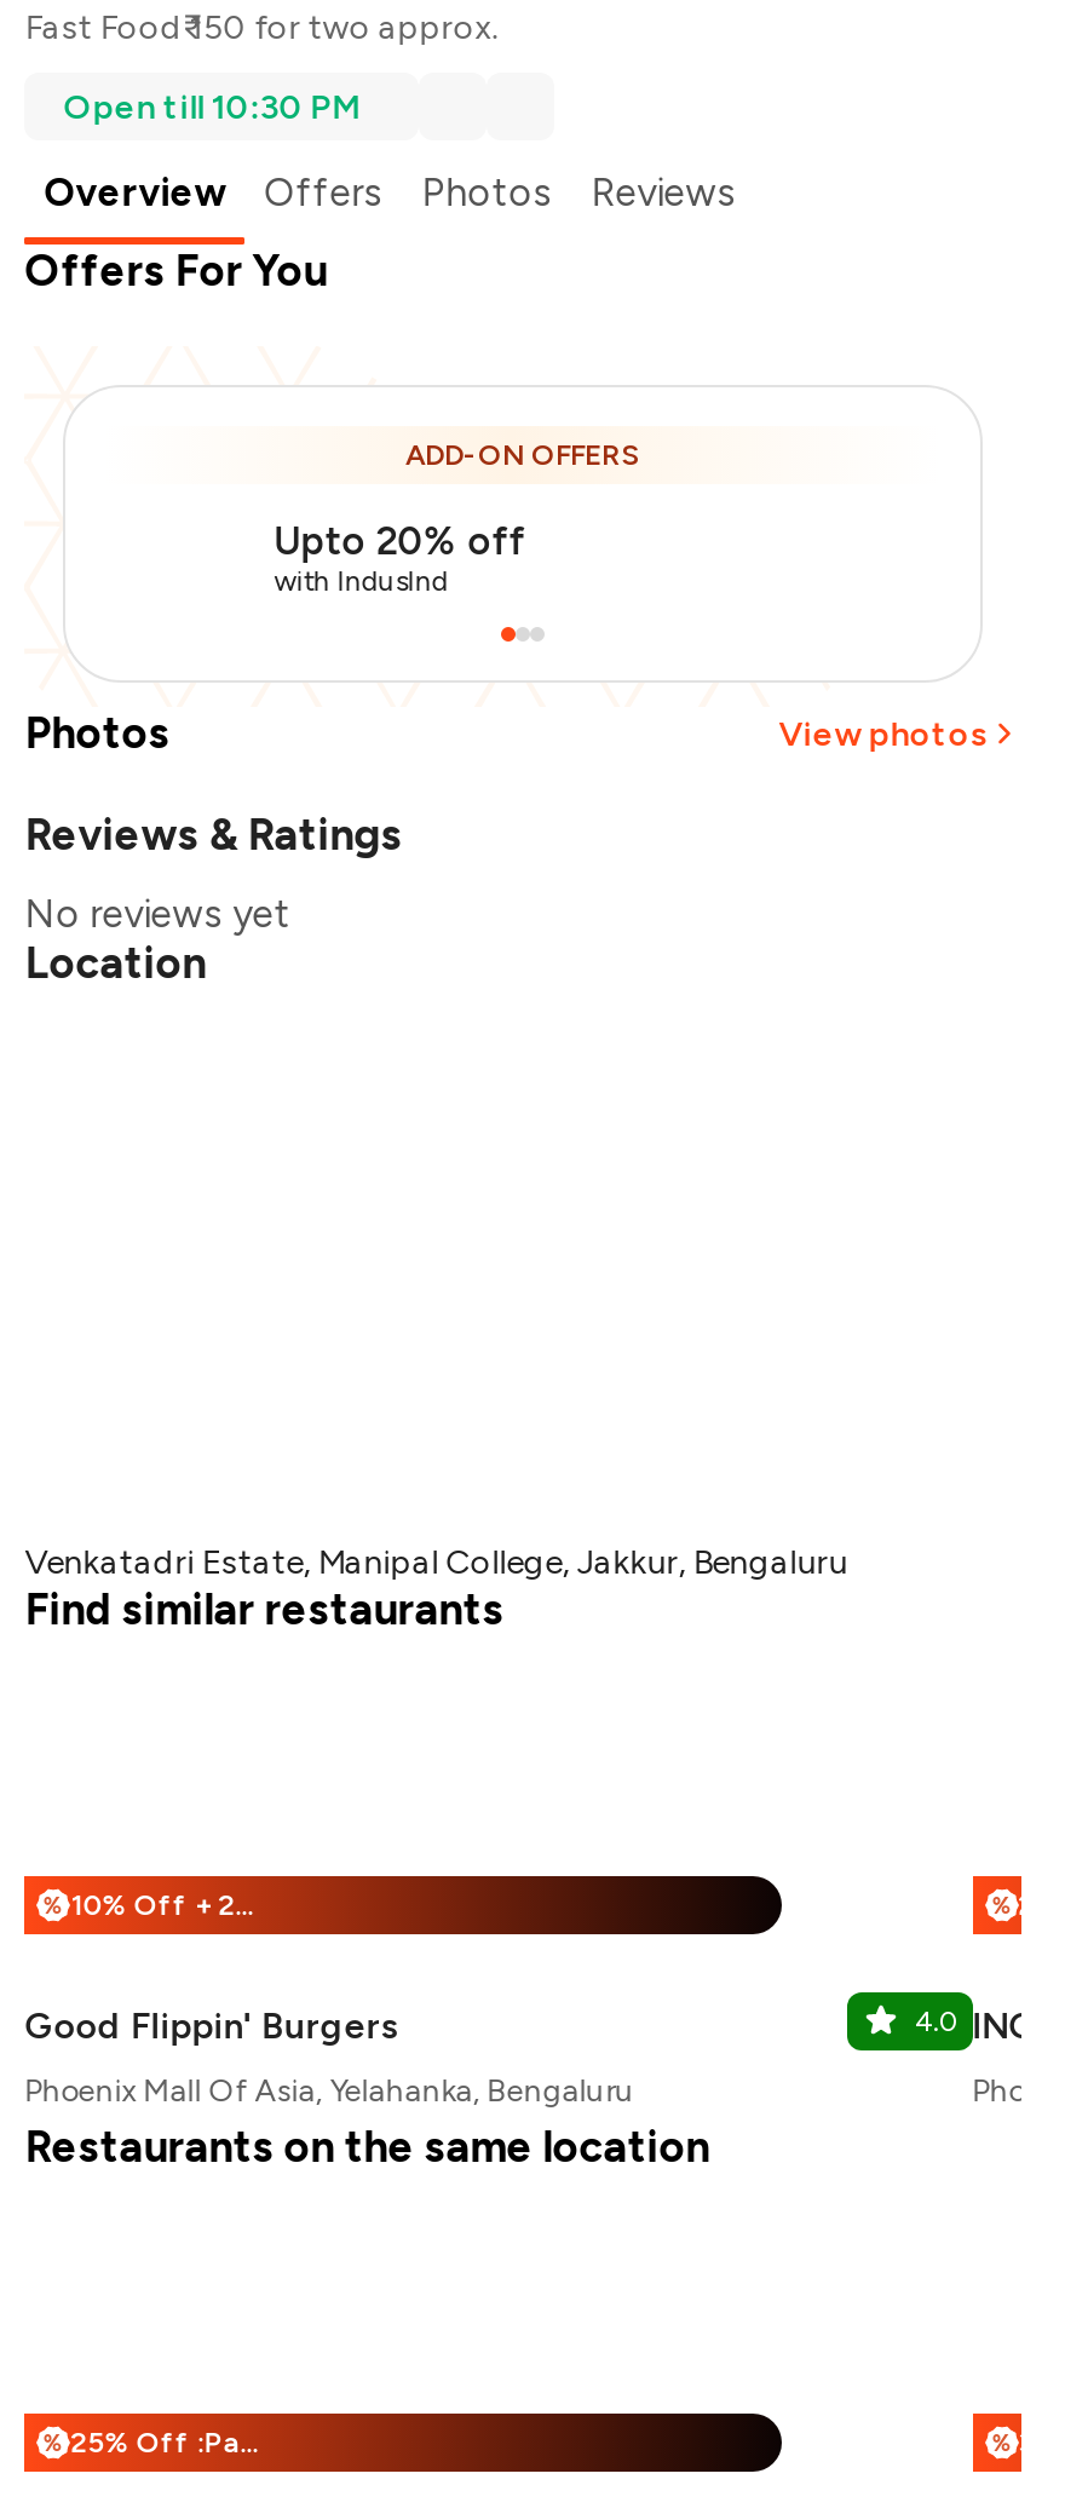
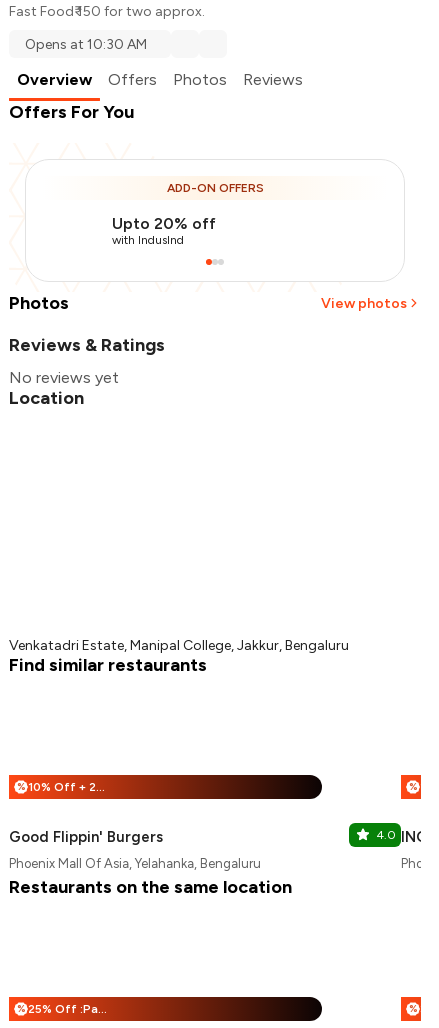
[64,87,361,128] Open till 10:30 PM -> [25,36,147,53] Opens at 10:30 AM

